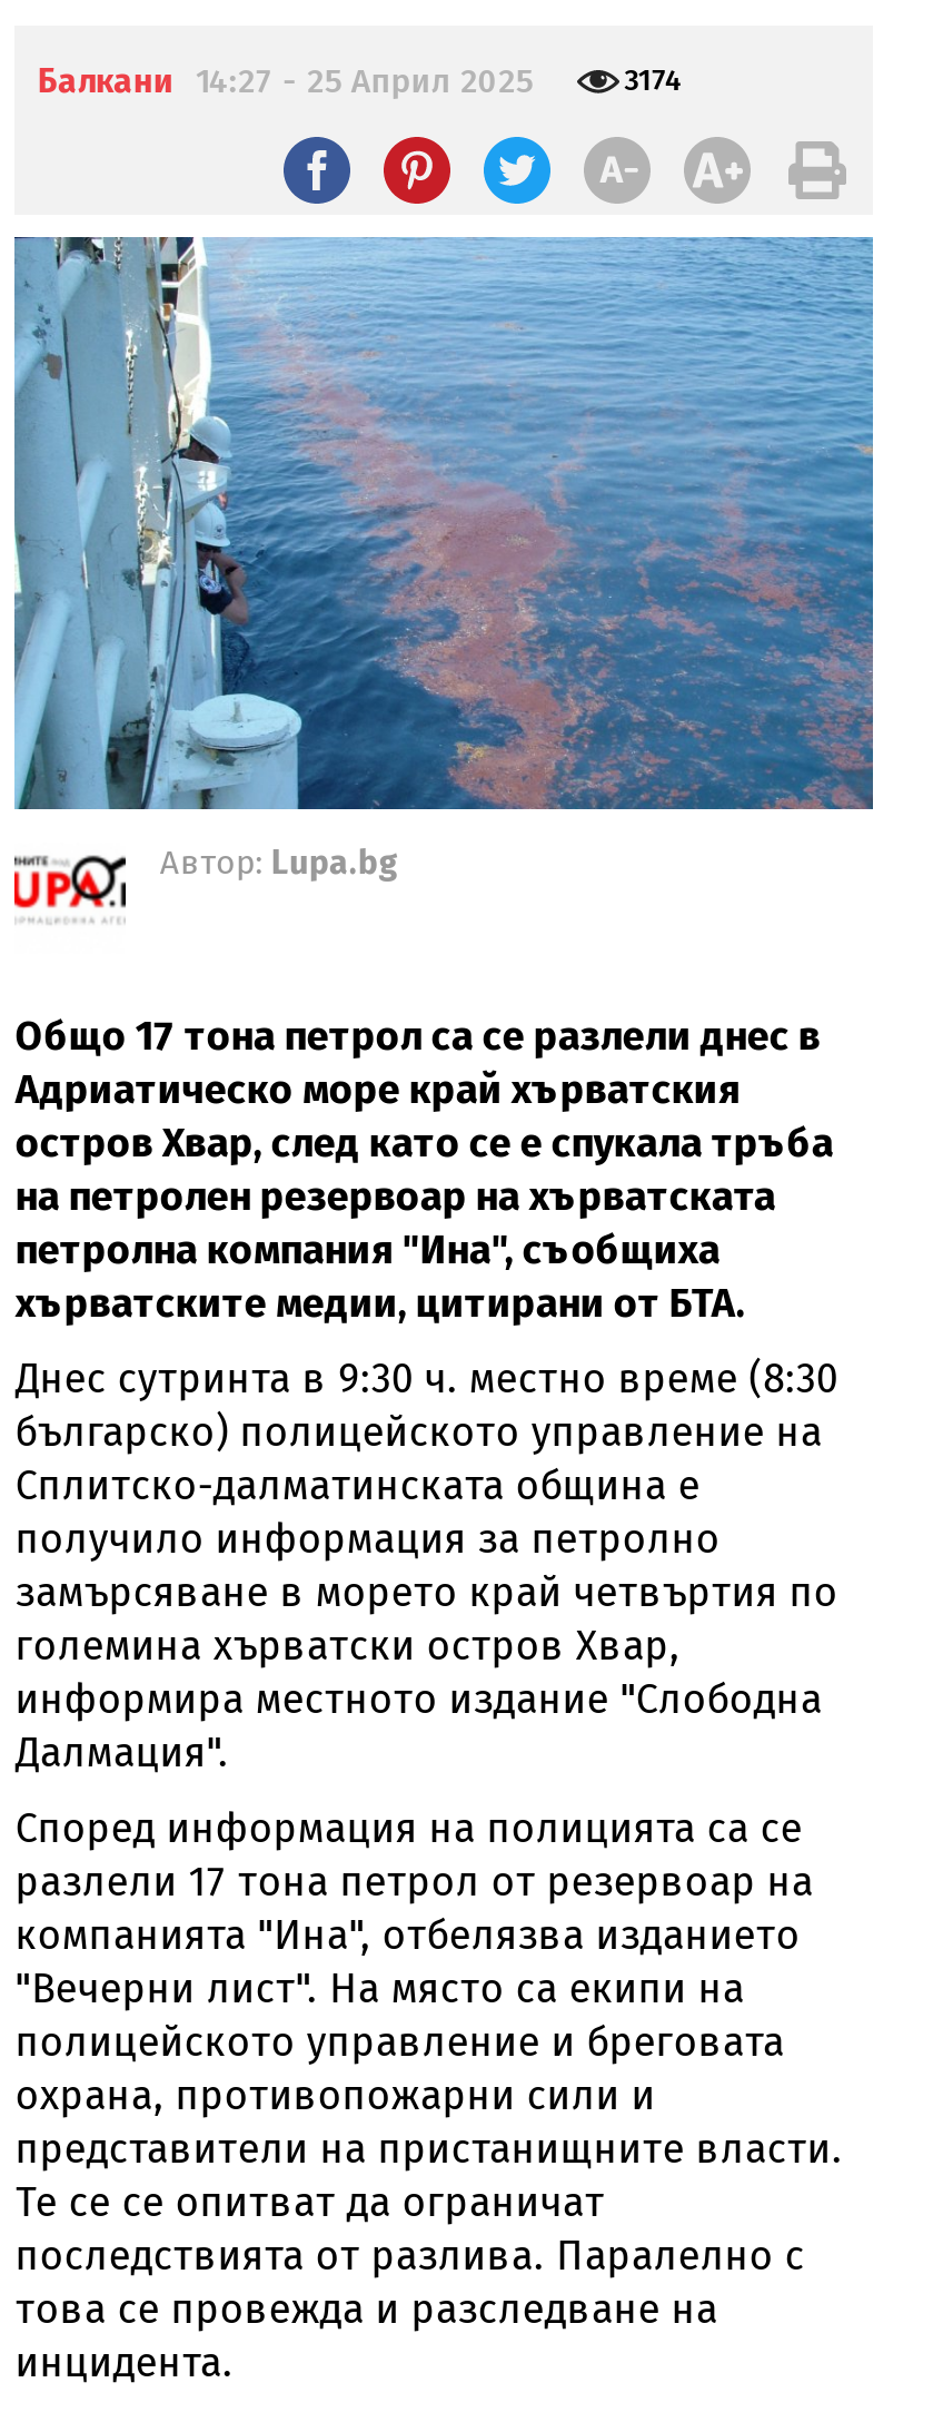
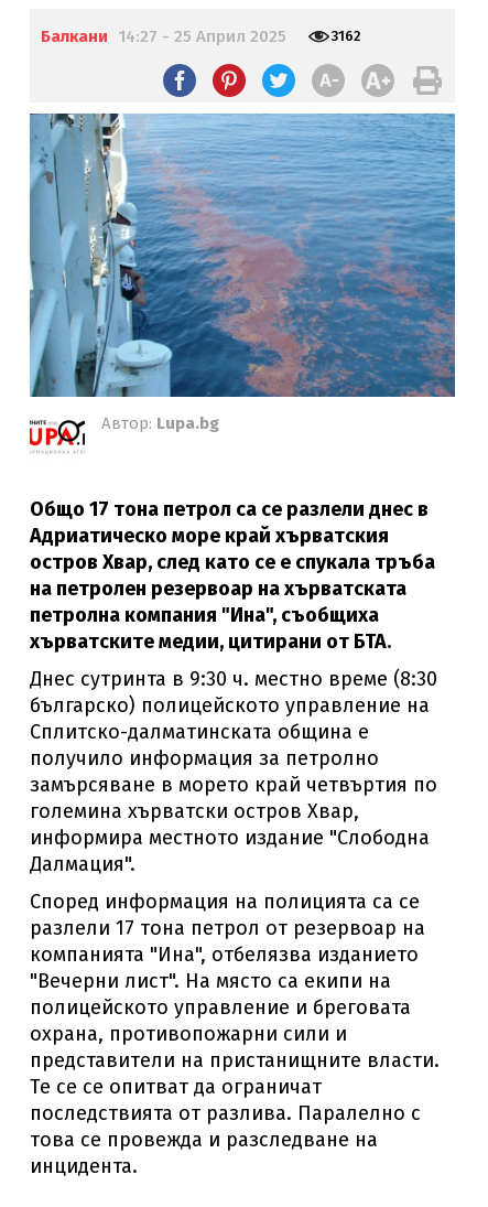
[625,64,683,97] 3174 -> [332,28,361,44] 3162

